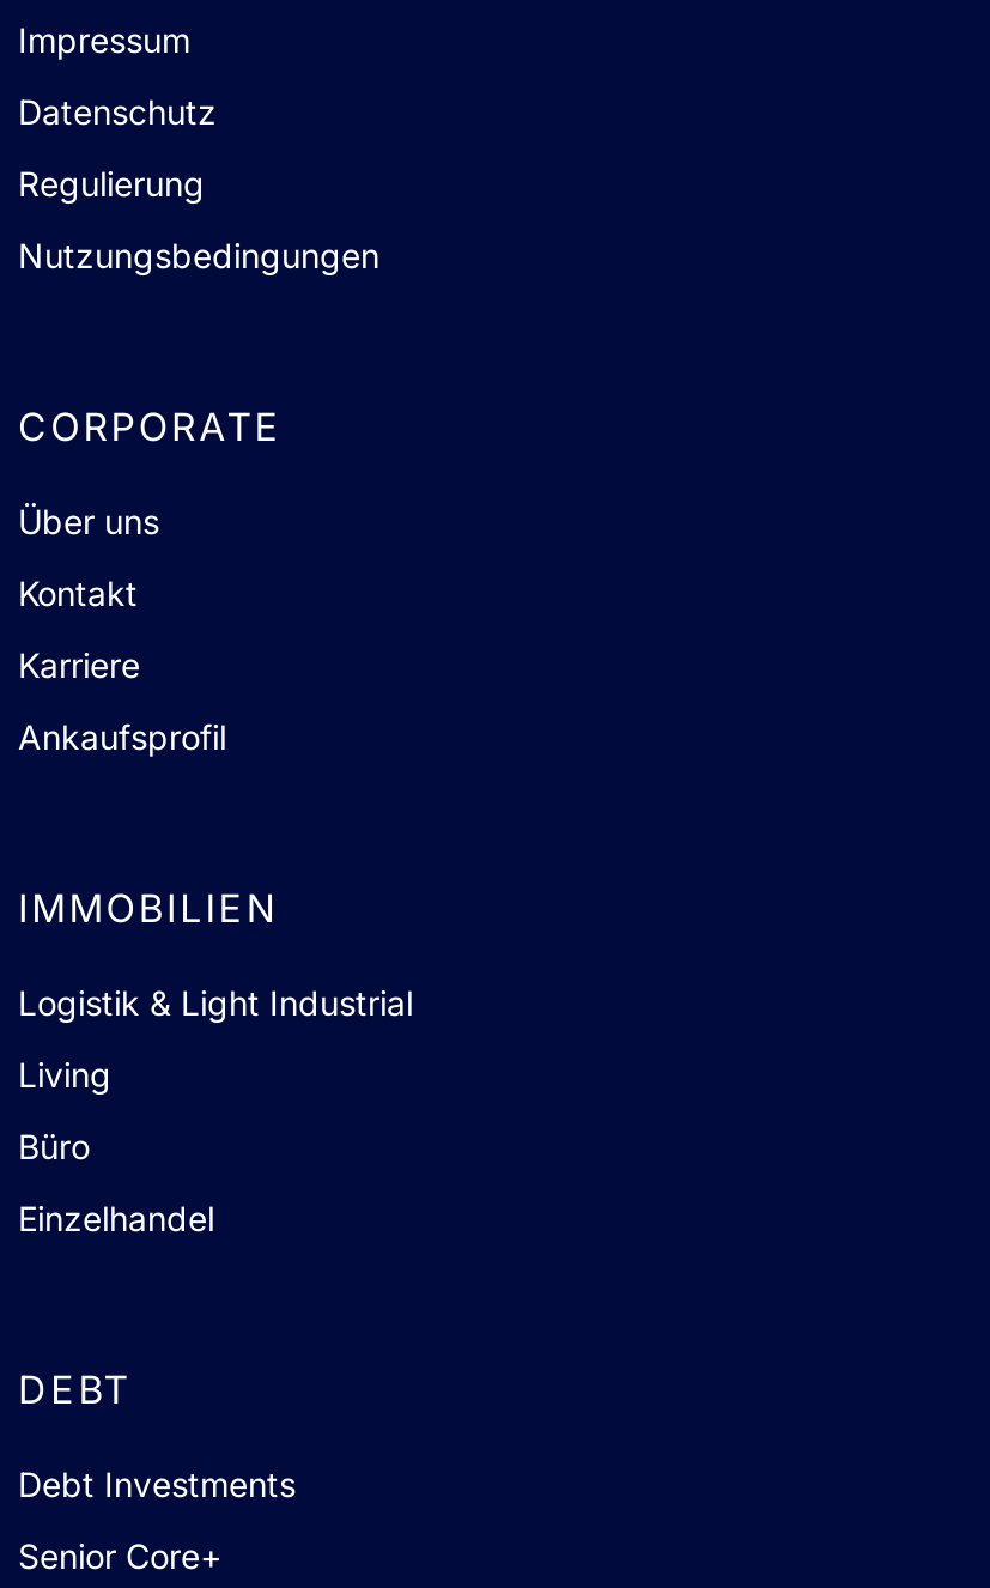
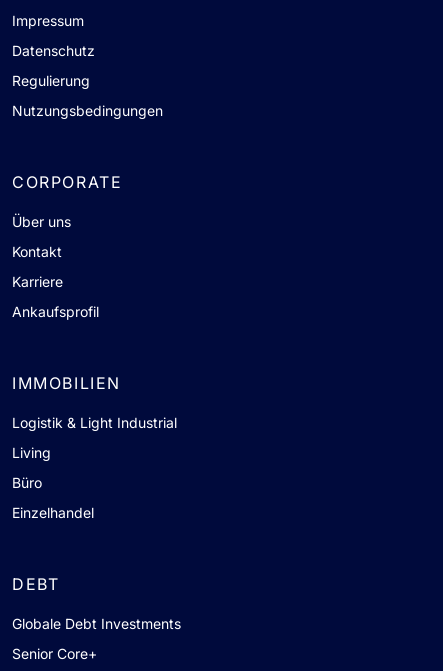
[18,1463,296,1504] Debt Investments -> [12,615,181,632] Globale Debt Investments

